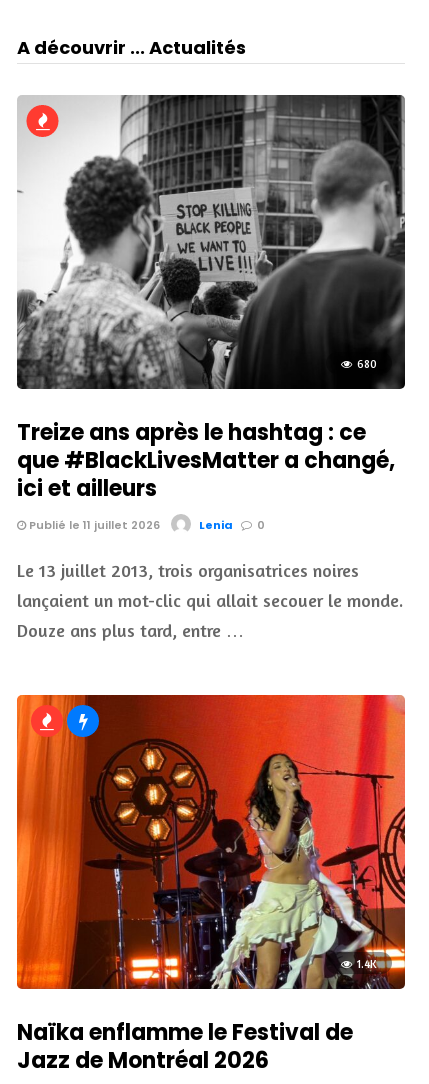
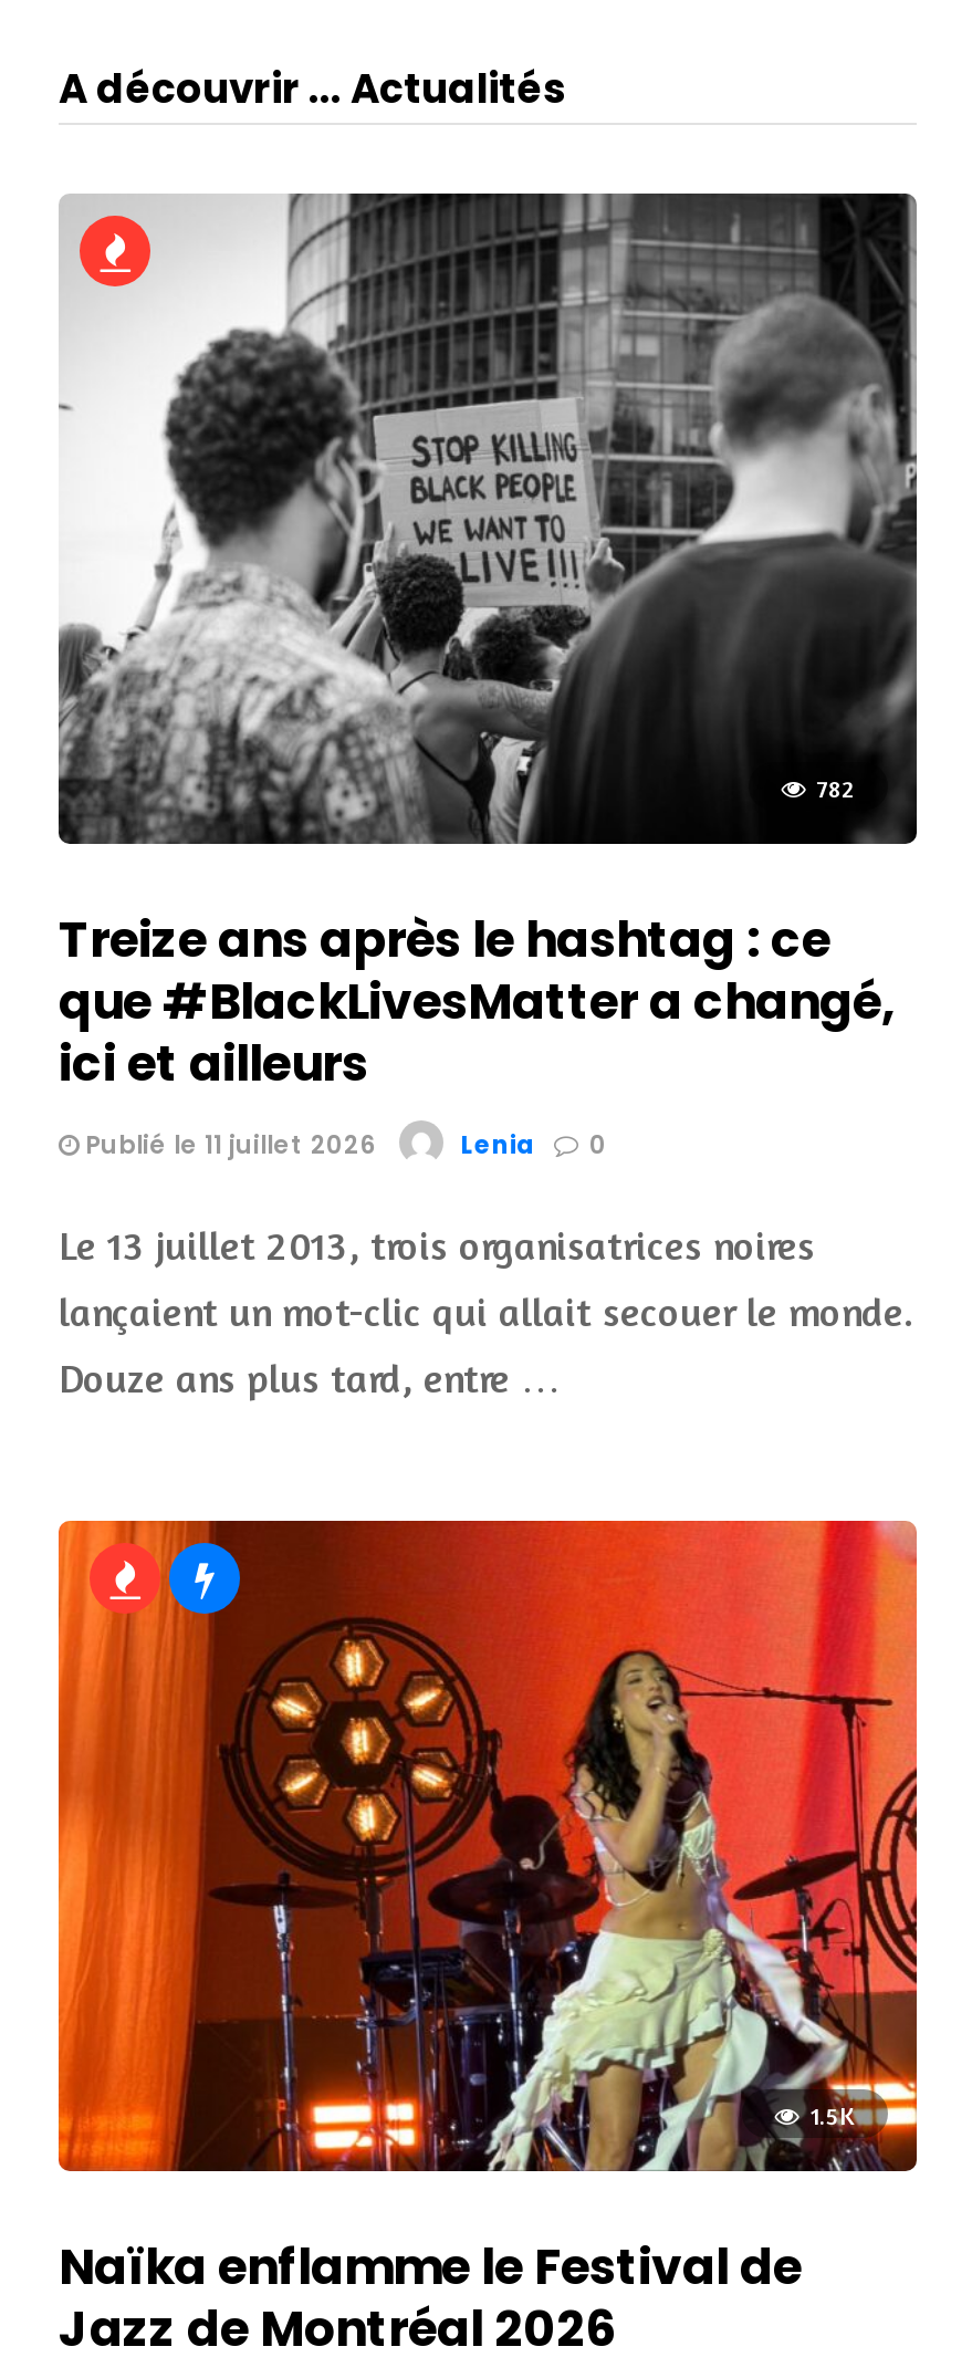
[357,357,377,371] 680 -> [817,773,855,804] 782
[357,957,377,971] 1.4K -> [811,2100,855,2131] 1.5K

